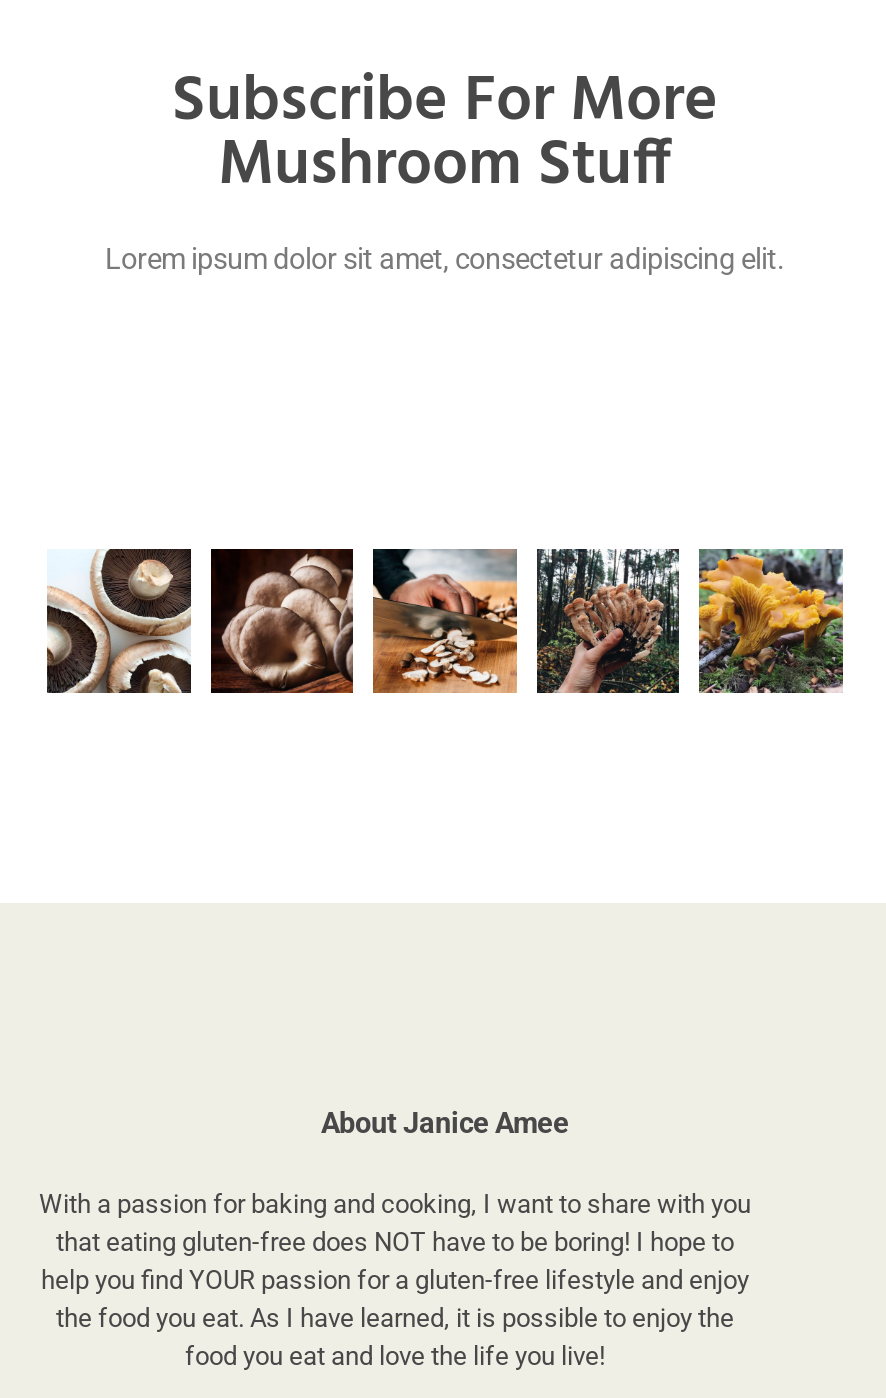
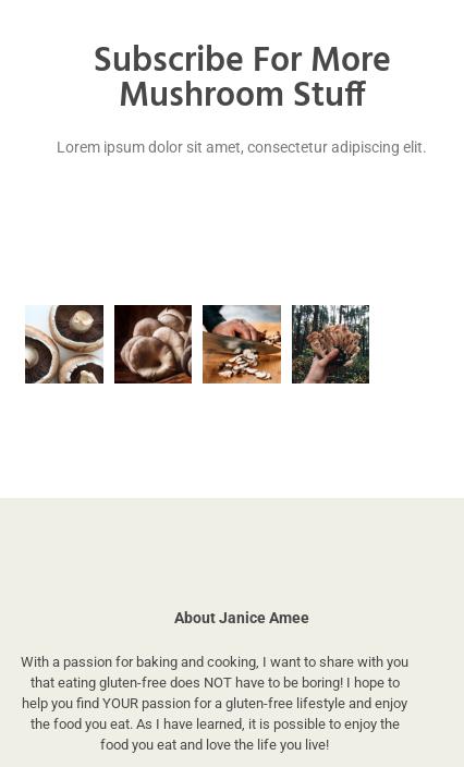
[697,547,845,695] [image] -> none

